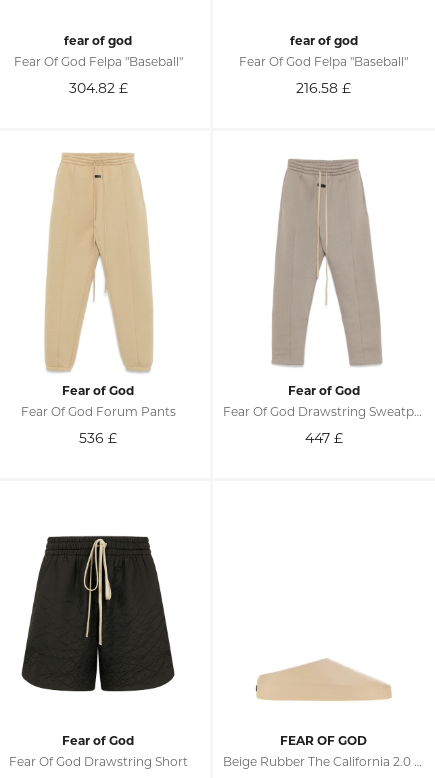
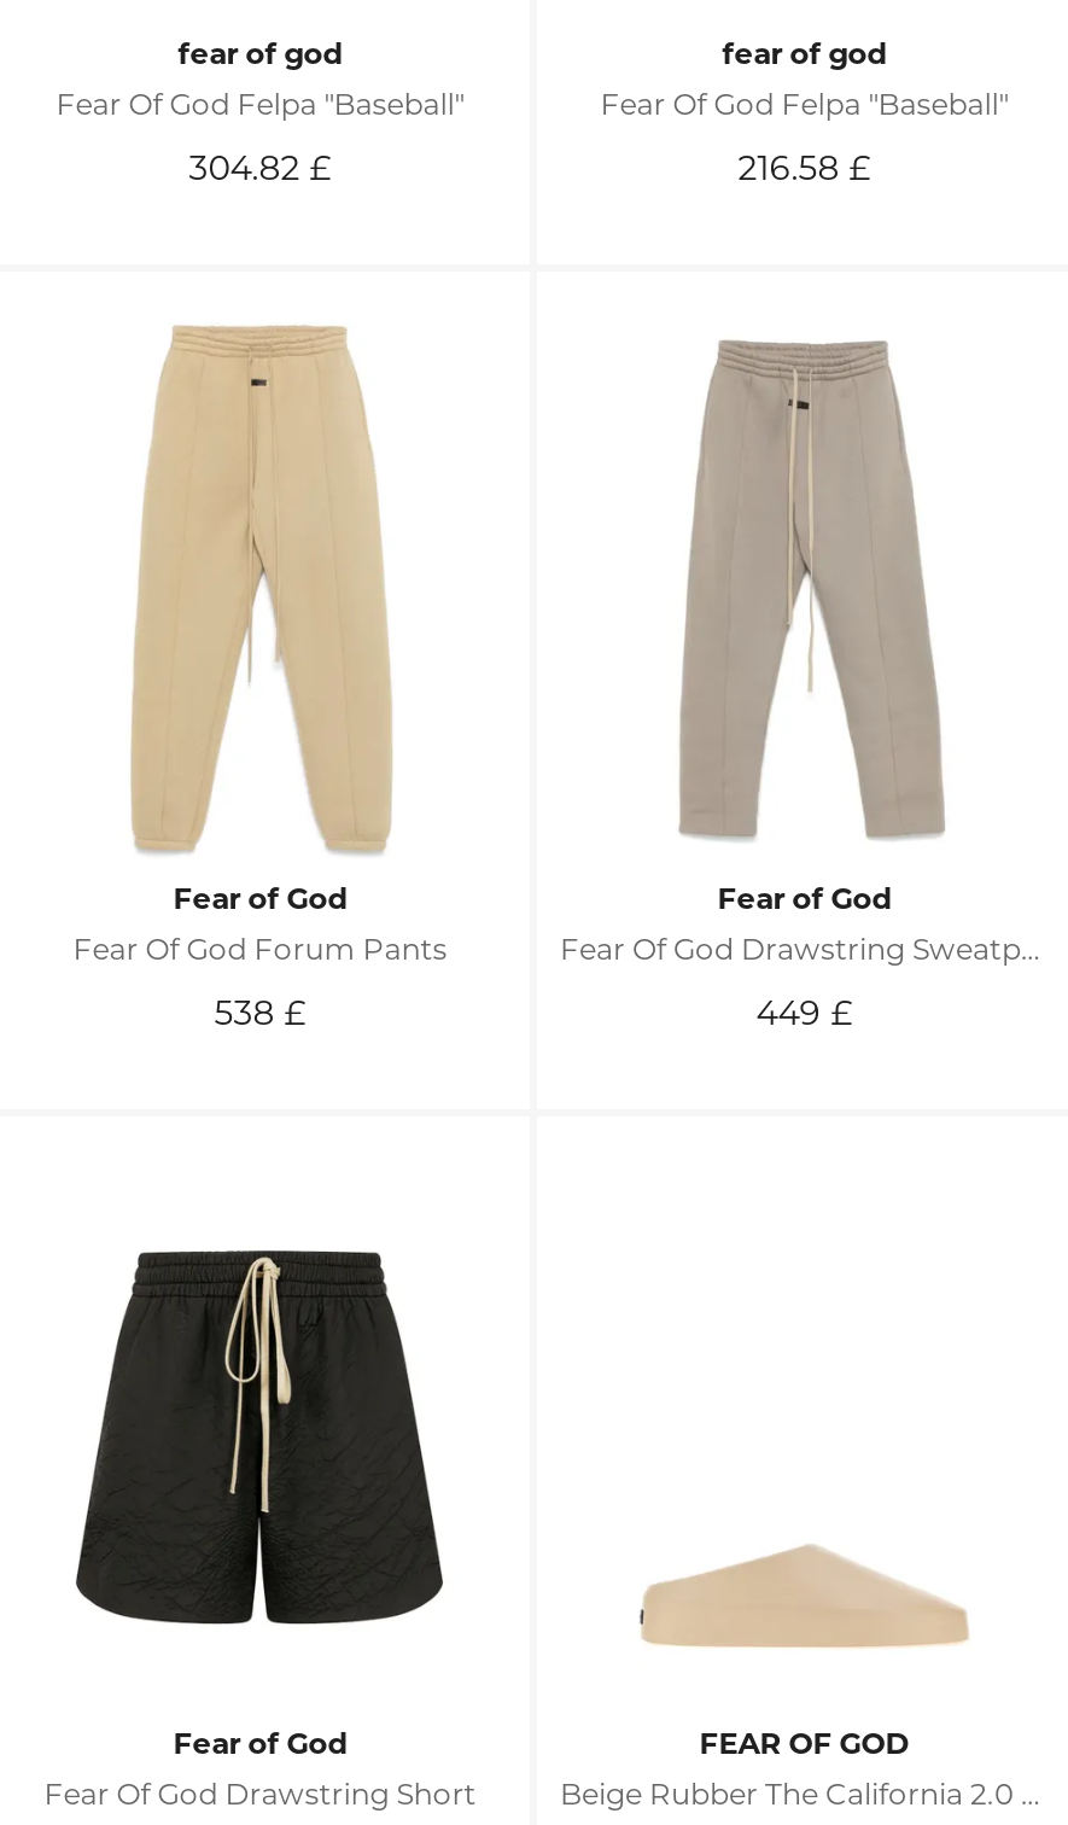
[79,432,117,447] 536 £ -> [214,999,306,1035] 538 £
[305,432,343,447] 447 £ -> [756,999,853,1035] 449 £

